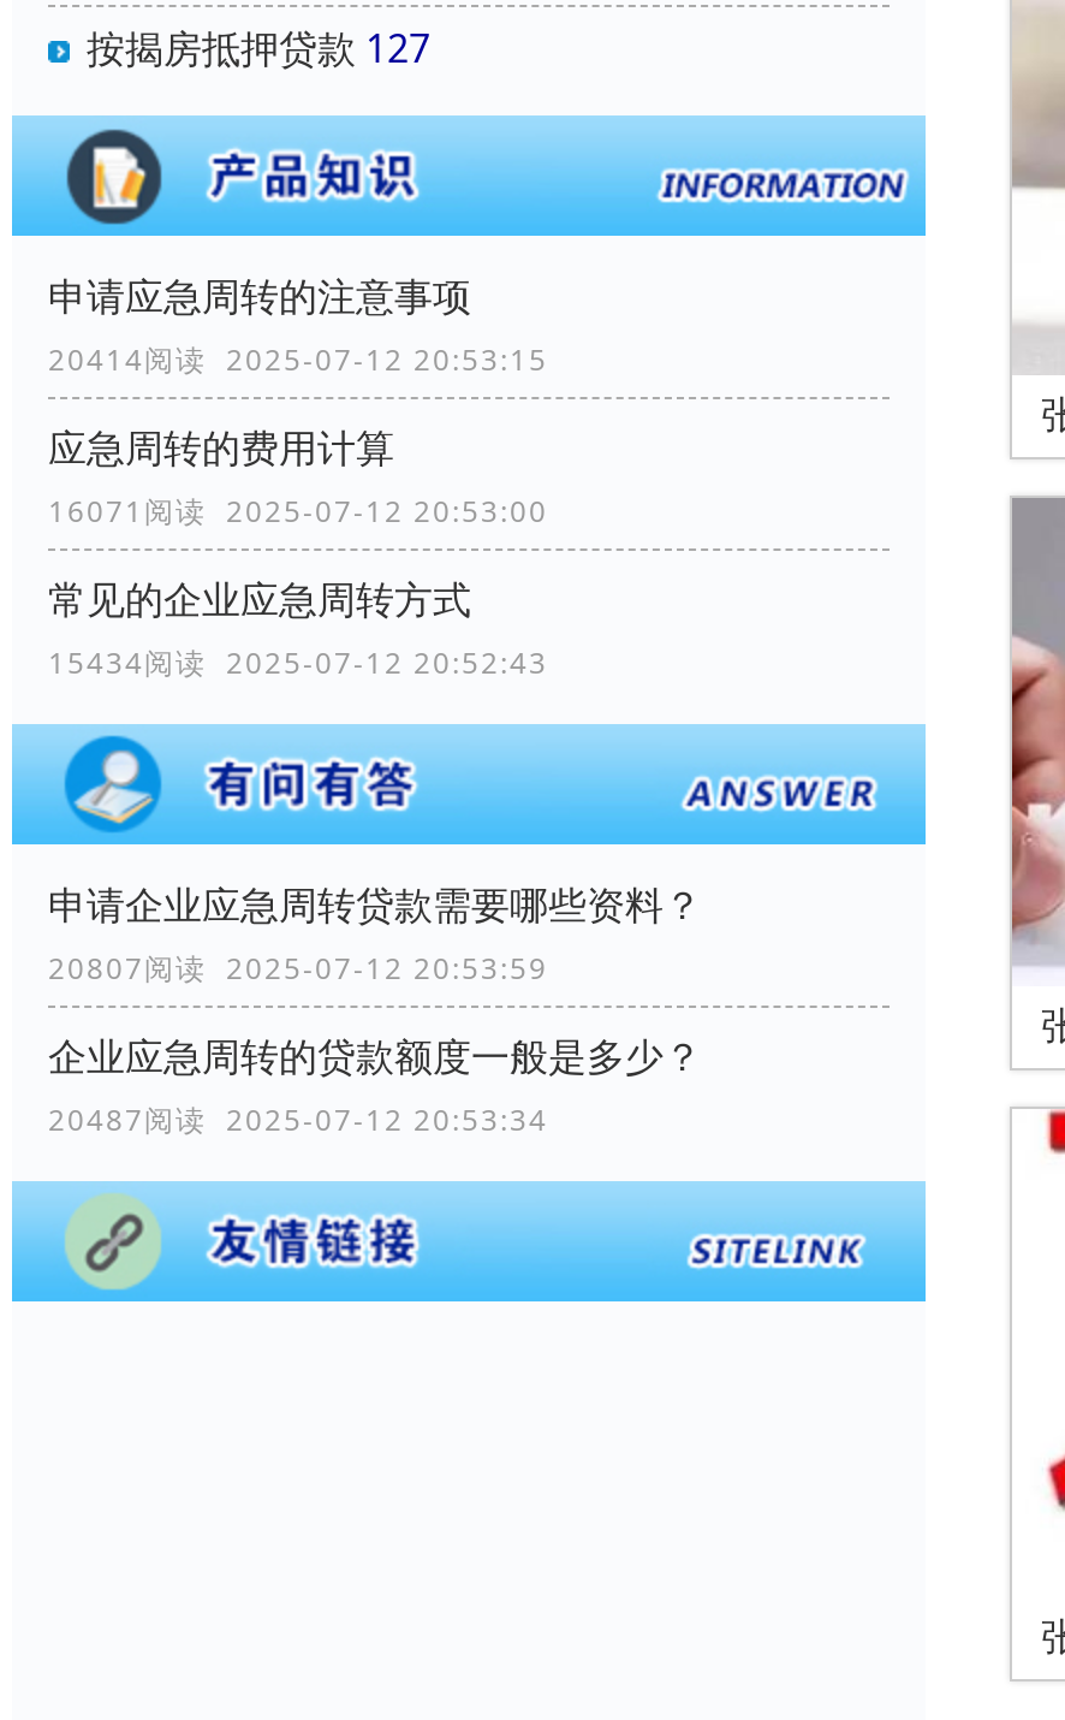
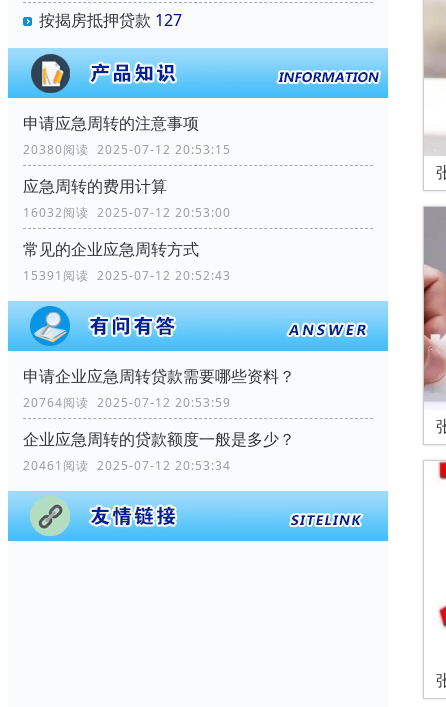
[48,340,548,381] 20414阅读 2025-07-12 20:53:15 -> [23,141,231,158] 20380阅读 2025-07-12 20:53:15
[48,491,548,532] 16071阅读 2025-07-12 20:53:00 -> [23,204,231,221] 16032阅读 2025-07-12 20:53:00
[48,643,548,684] 15434阅读 2025-07-12 20:52:43 -> [23,267,231,284] 15391阅读 2025-07-12 20:52:43
[48,948,548,989] 20807阅读 2025-07-12 20:53:59 -> [23,394,231,411] 20764阅读 2025-07-12 20:53:59
[48,1100,548,1141] 20487阅读 2025-07-12 20:53:34 -> [23,457,231,474] 20461阅读 2025-07-12 20:53:34

